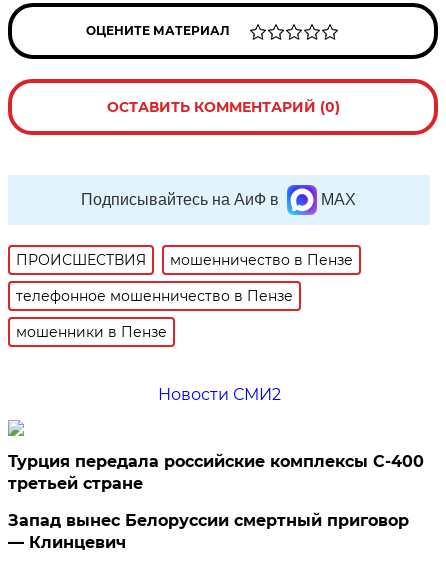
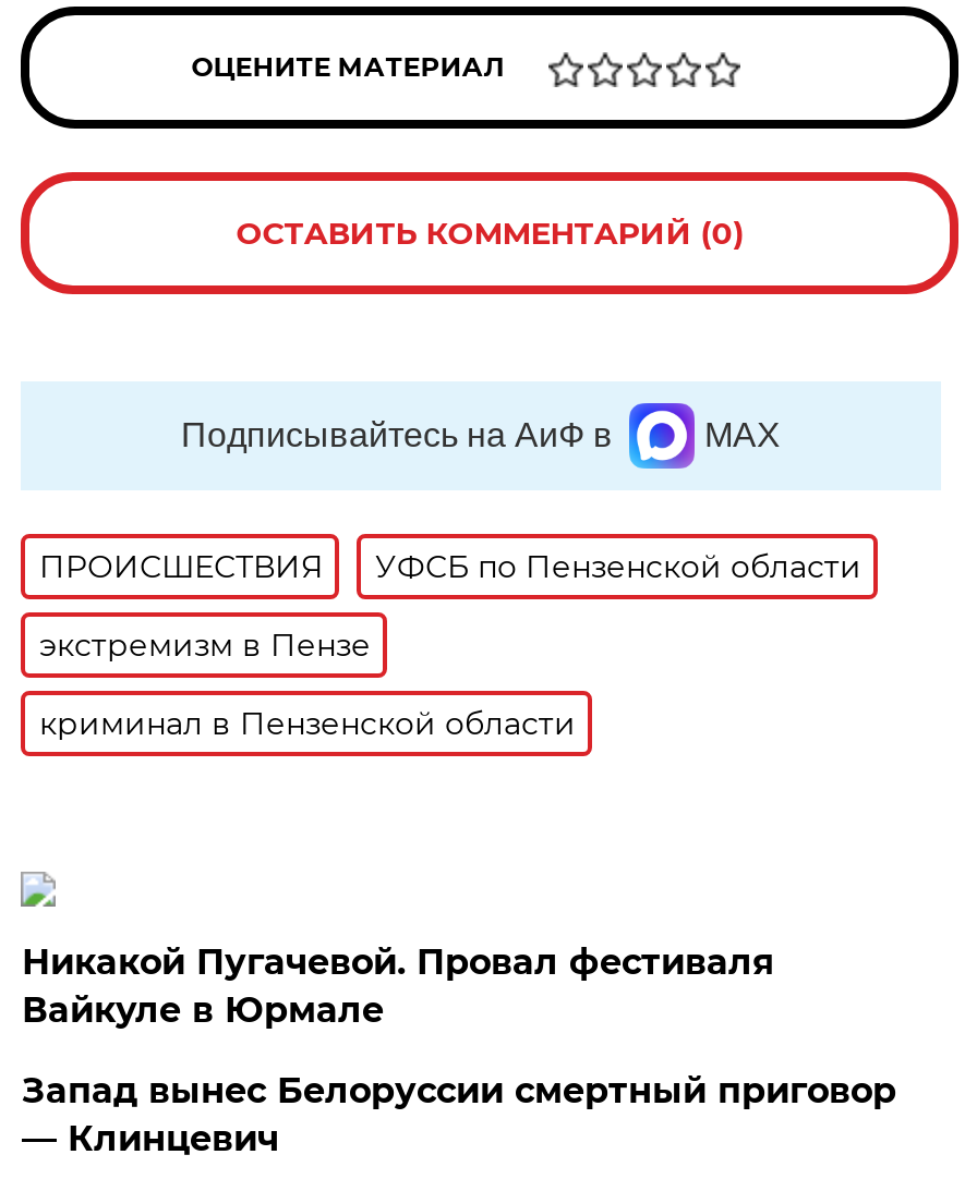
[16,251,353,404] мошенничество в Пензе | телефонное мошенничество в Пензе | мошенники в Пензе | Новости СМИ2 -> [39,547,861,743] УФСБ по Пензенской области | экстремизм в Пензе | криминал в Пензенской области
[8,452,424,493] Турция передала российские комплексы С-400 | третьей стране -> [22,941,774,1031] Никакой Пугачевой. Провал фестиваля | Вайкуле в Юрмале

